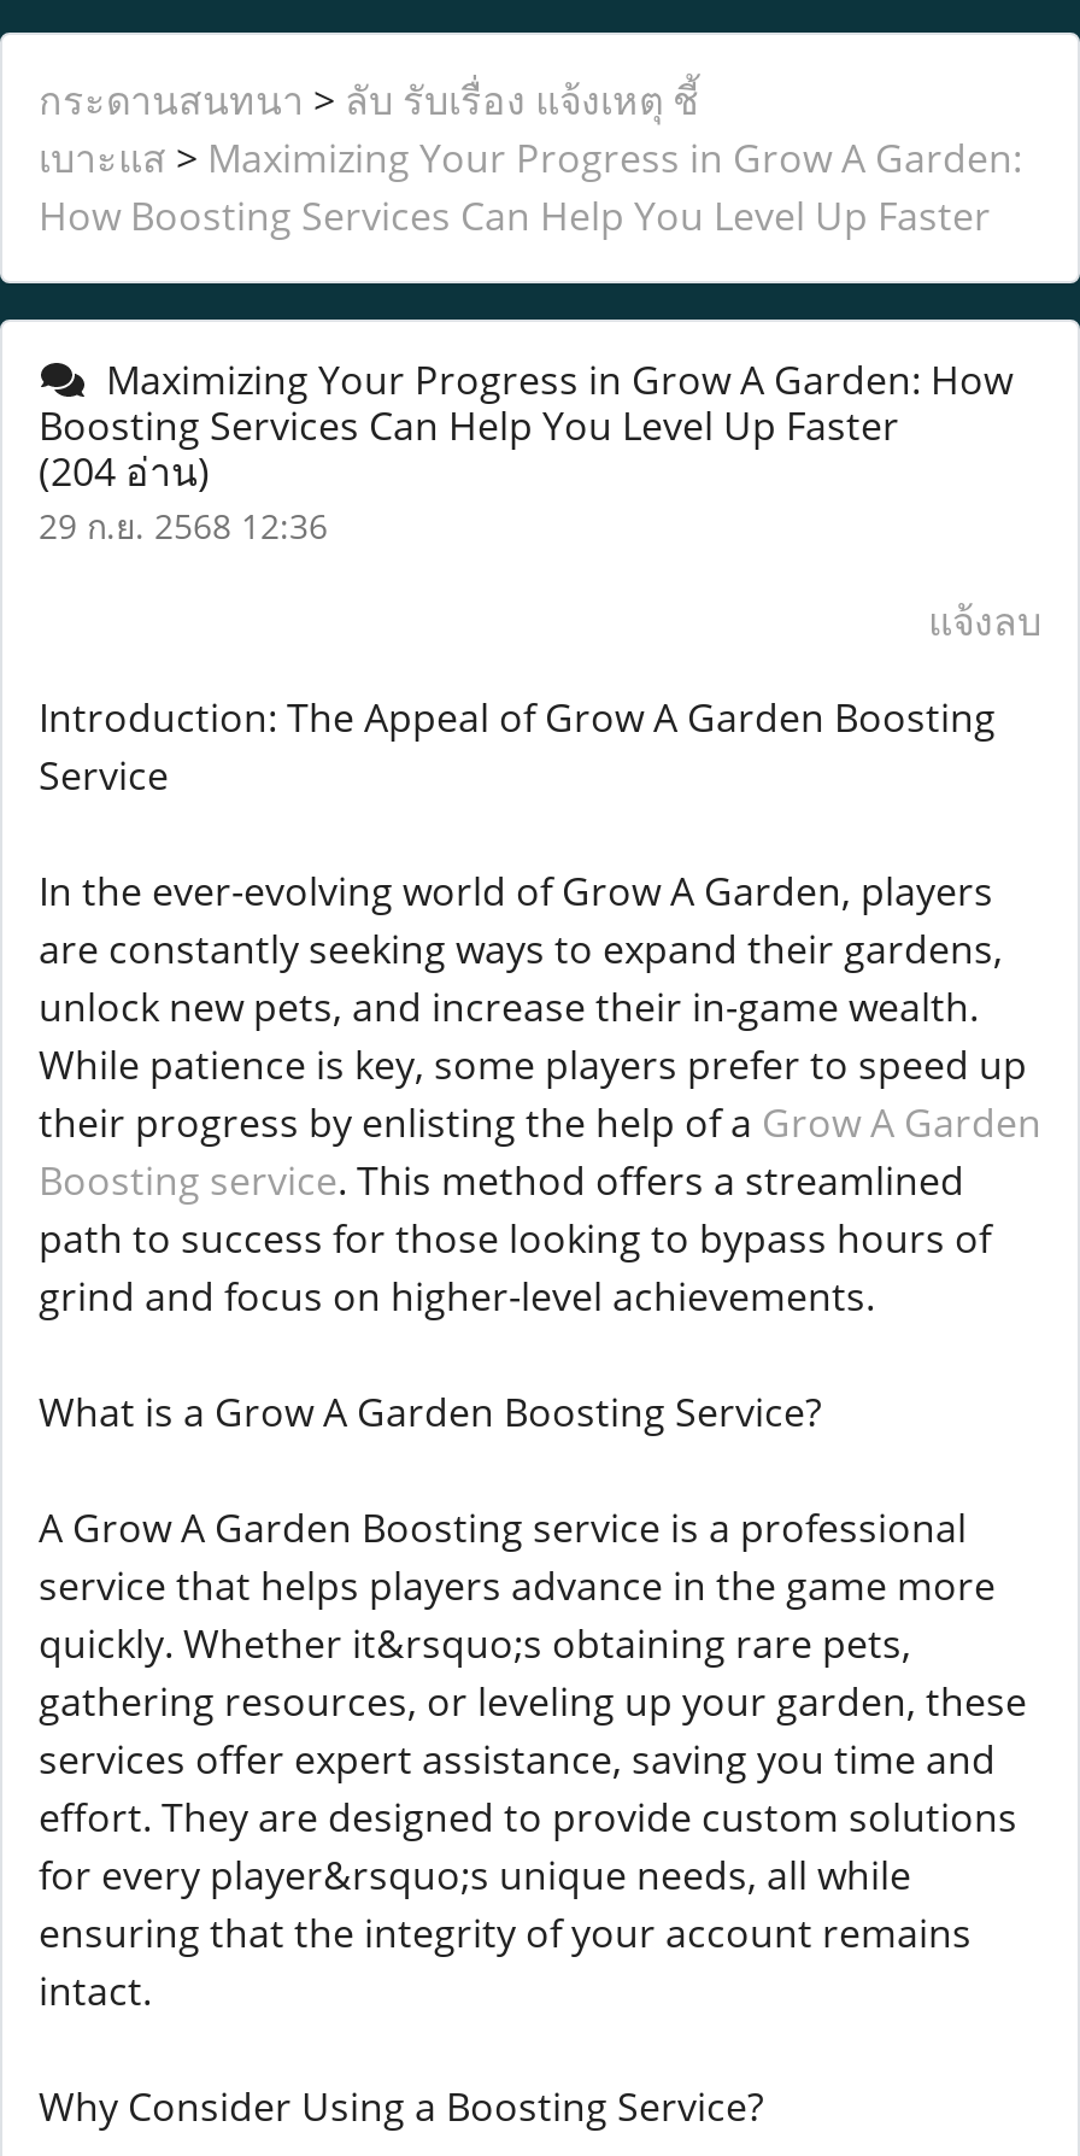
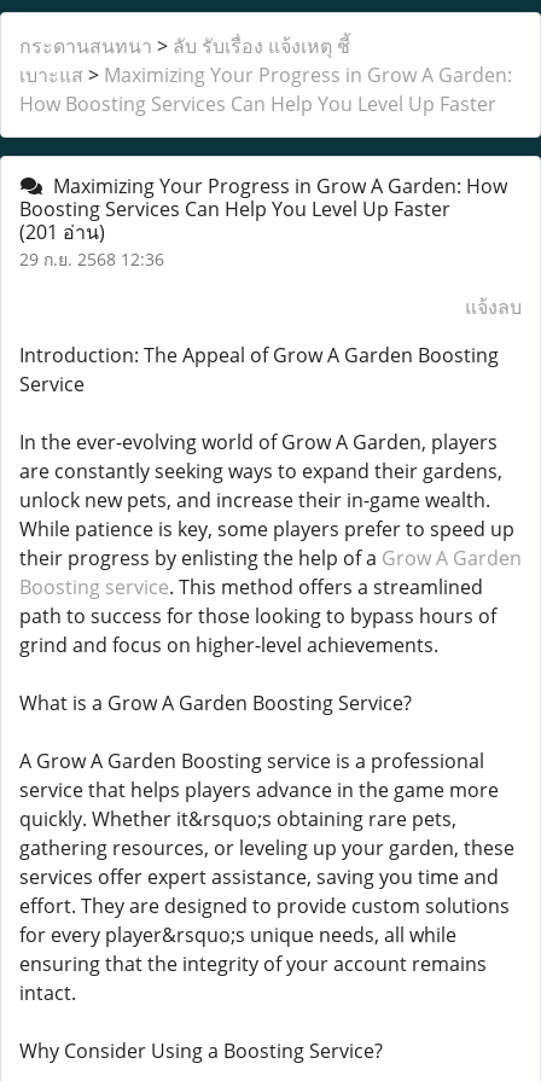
[39,445,210,498] (204 อ่าน) -> [19,219,105,245] (201 อ่าน)

